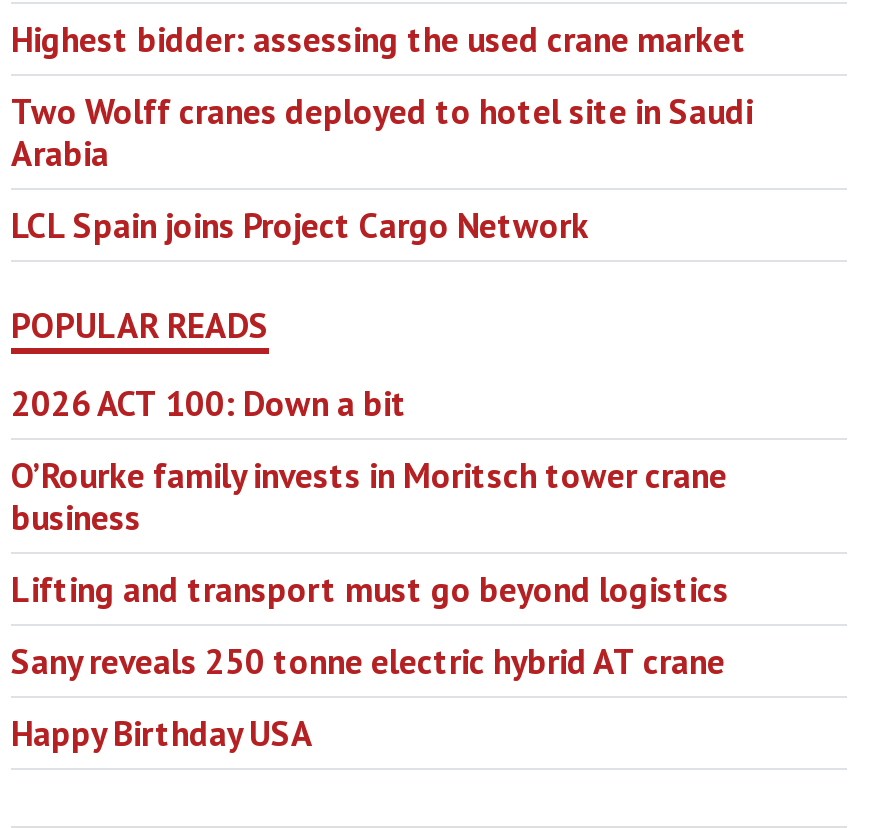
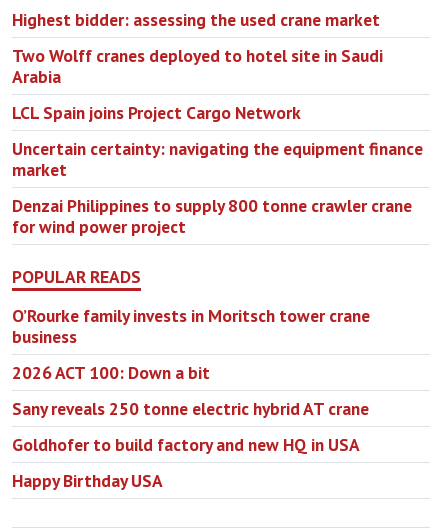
none -> [12,137,423,238] Uncertain certainty: navigating the equipment finance | market | Denzai Philippines to supply 800 tonne crawler crane | for wind power project
[11,380,407,426] 2026 ACT 100: Down a bit -> none
[11,566,729,612] Lifting and transport must go beyond logistics -> [12,361,210,384] 2026 ACT 100: Down a bit
none -> [12,433,360,456] Goldhofer to build factory and new HQ in USA

